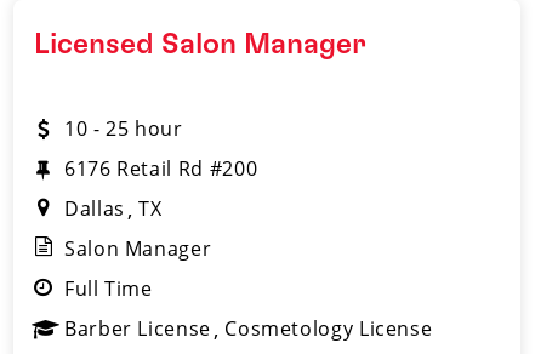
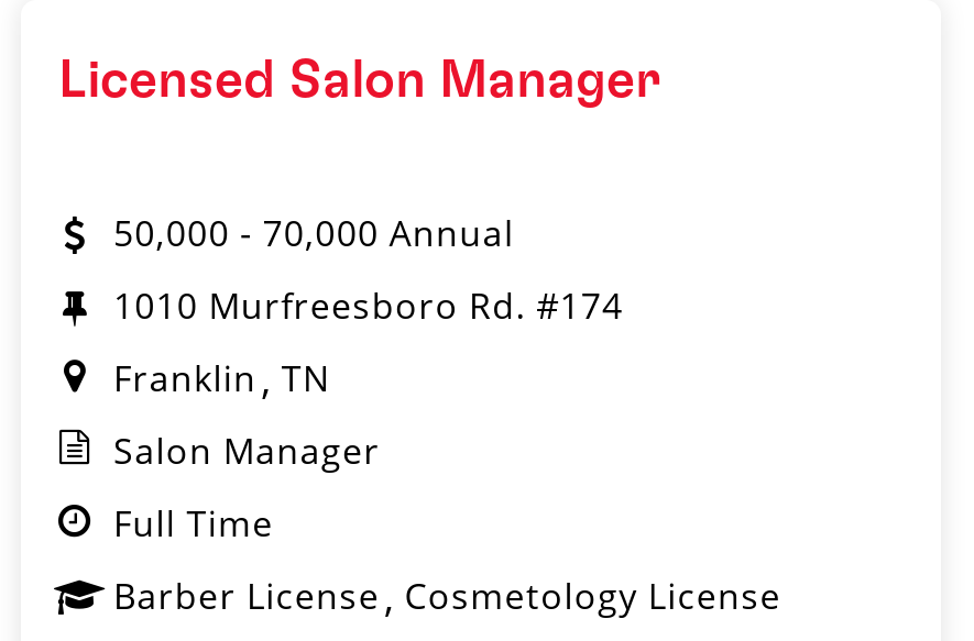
[64,115,183,142] 10 - 25 hour -> [113,209,514,257] 50,000 - 70,000 Annual
[64,155,257,182] 6176 Retail Rd #200 -> [113,281,623,330] 1010 Murfreesboro Rd. #174
[64,195,162,222] Dallas TX -> [113,354,331,402] Franklin TN

